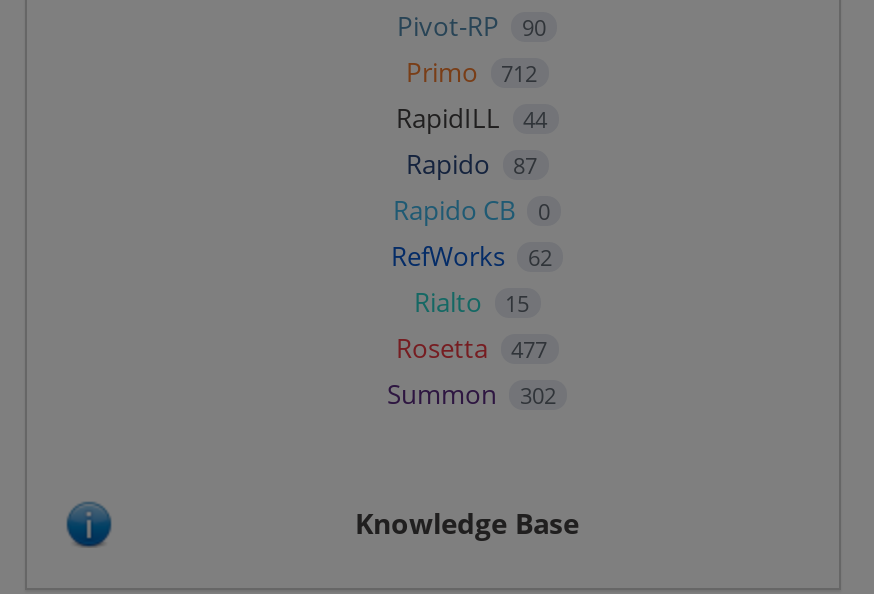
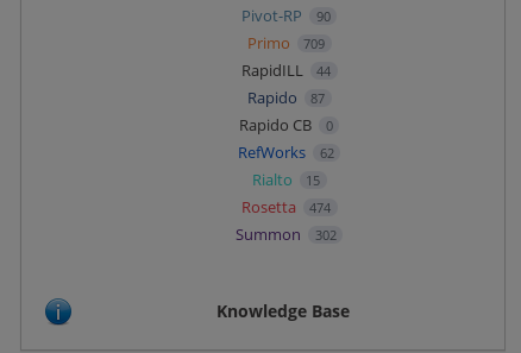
[406,54,537,90] Primo 712 -> [247,32,325,53] Primo 709
[396,330,547,366] Rosetta 477 -> [241,196,331,217] Rosetta 474

